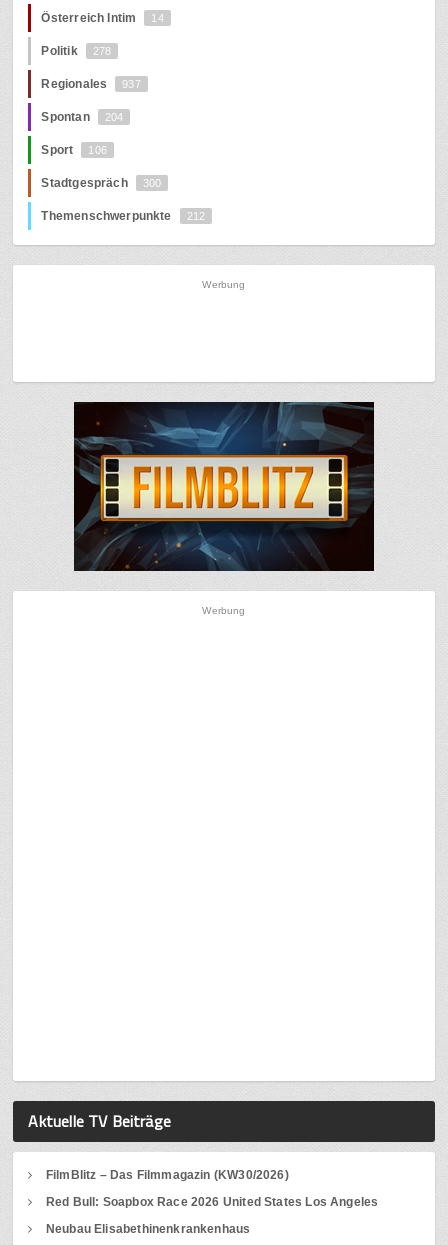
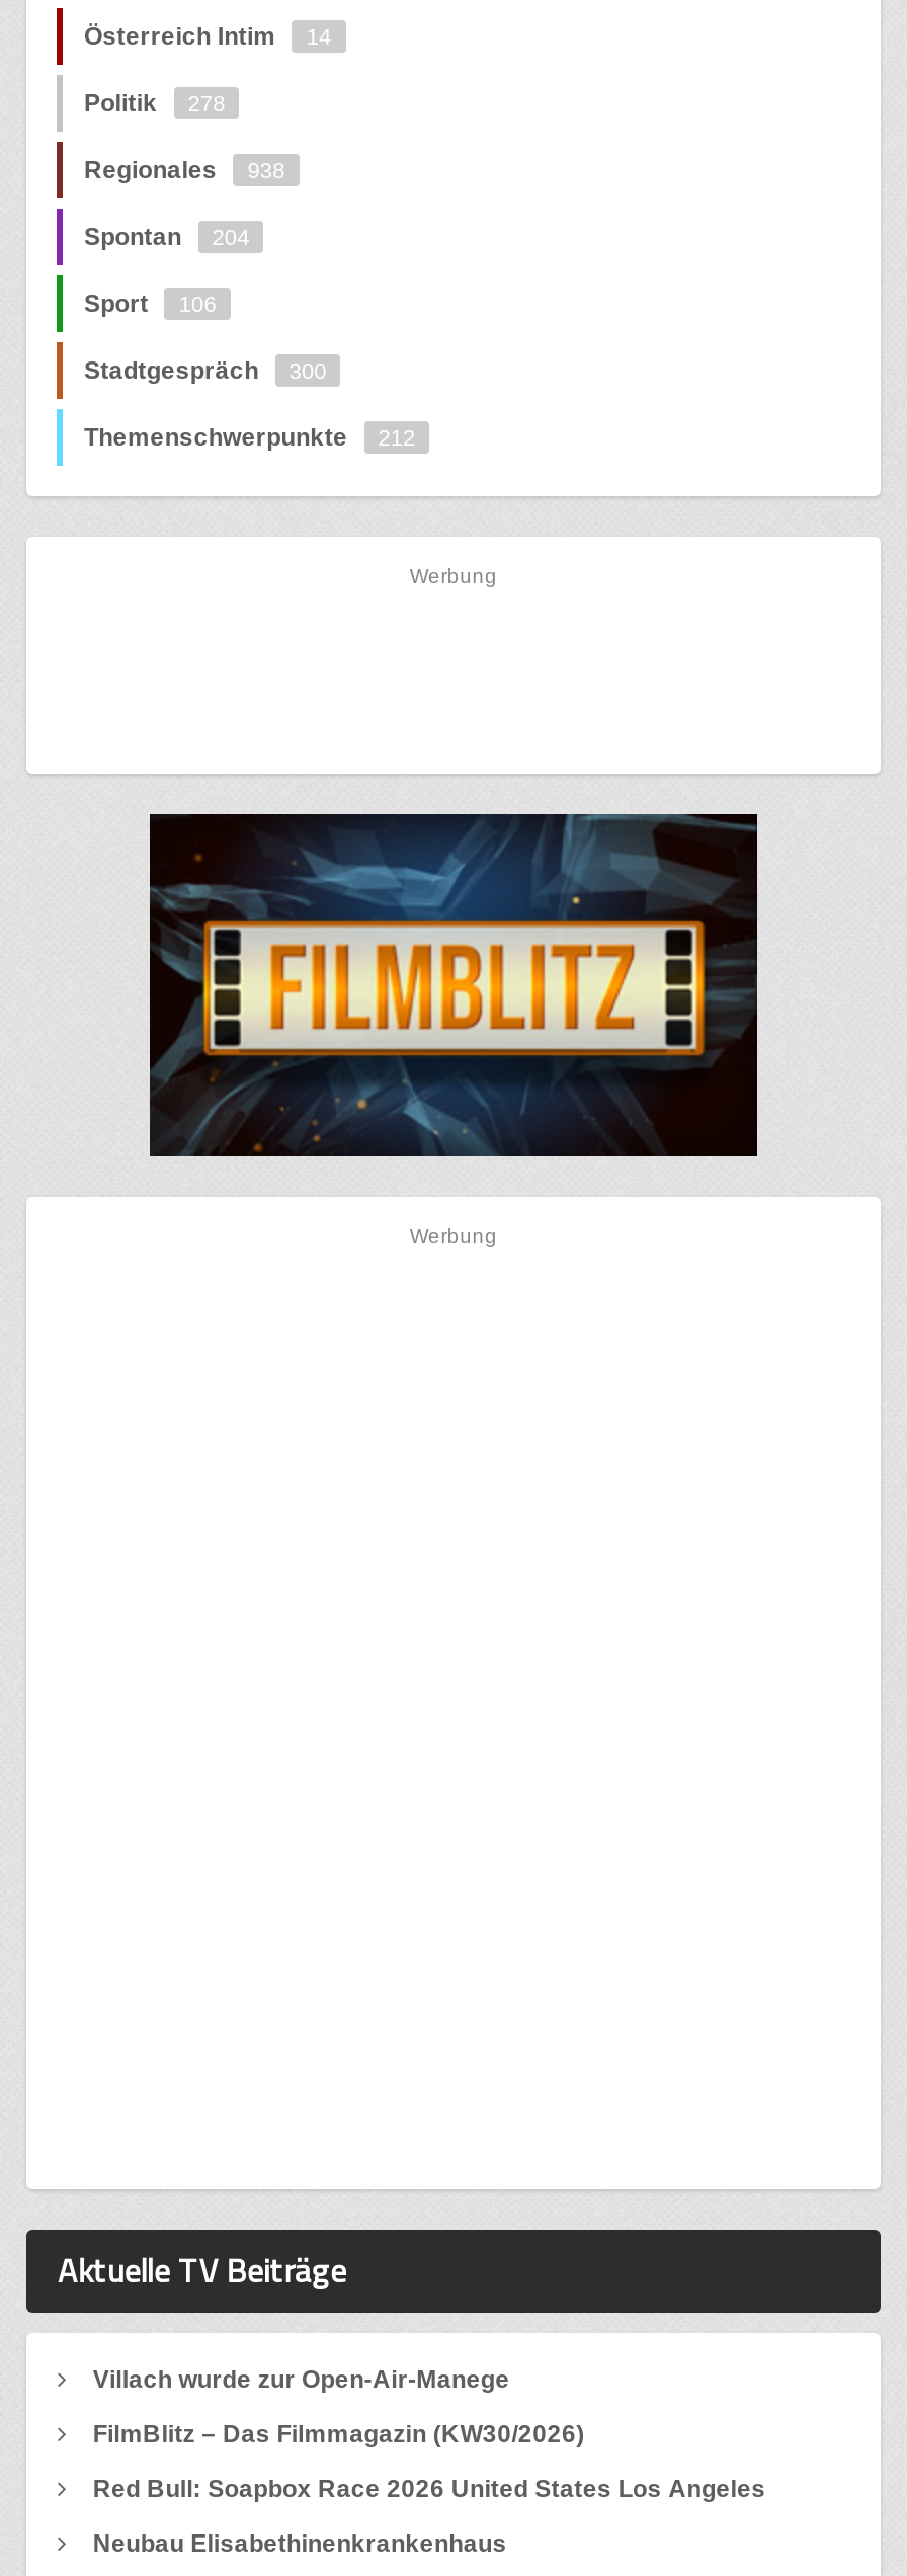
[41,77,141,91] Regionales 937 -> [84,156,285,184] Regionales 938
none -> [93,2365,510,2394] Villach wurde zur Open-Air-Manege

